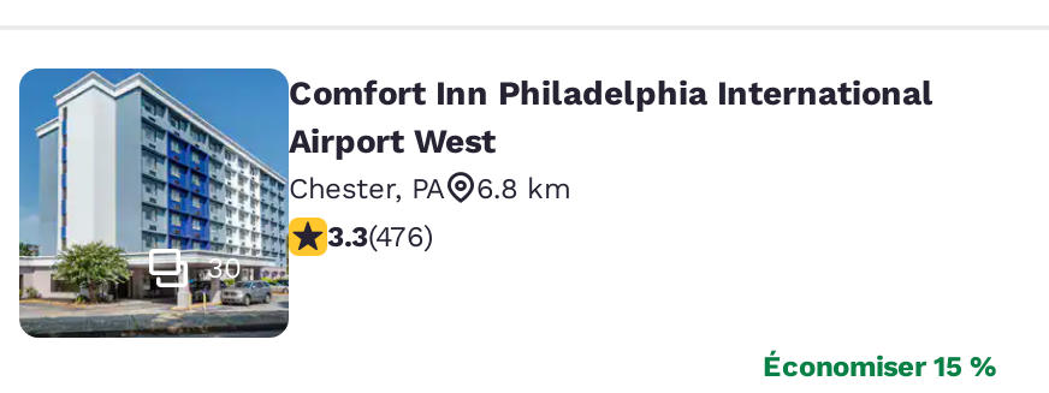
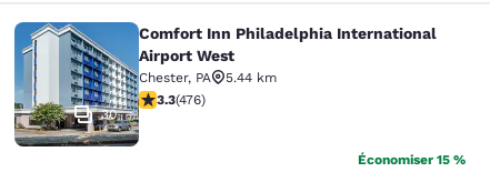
[289,172,570,206] Chester, PA 6.8 km -> [139,70,277,85] Chester, PA 5.44 km

